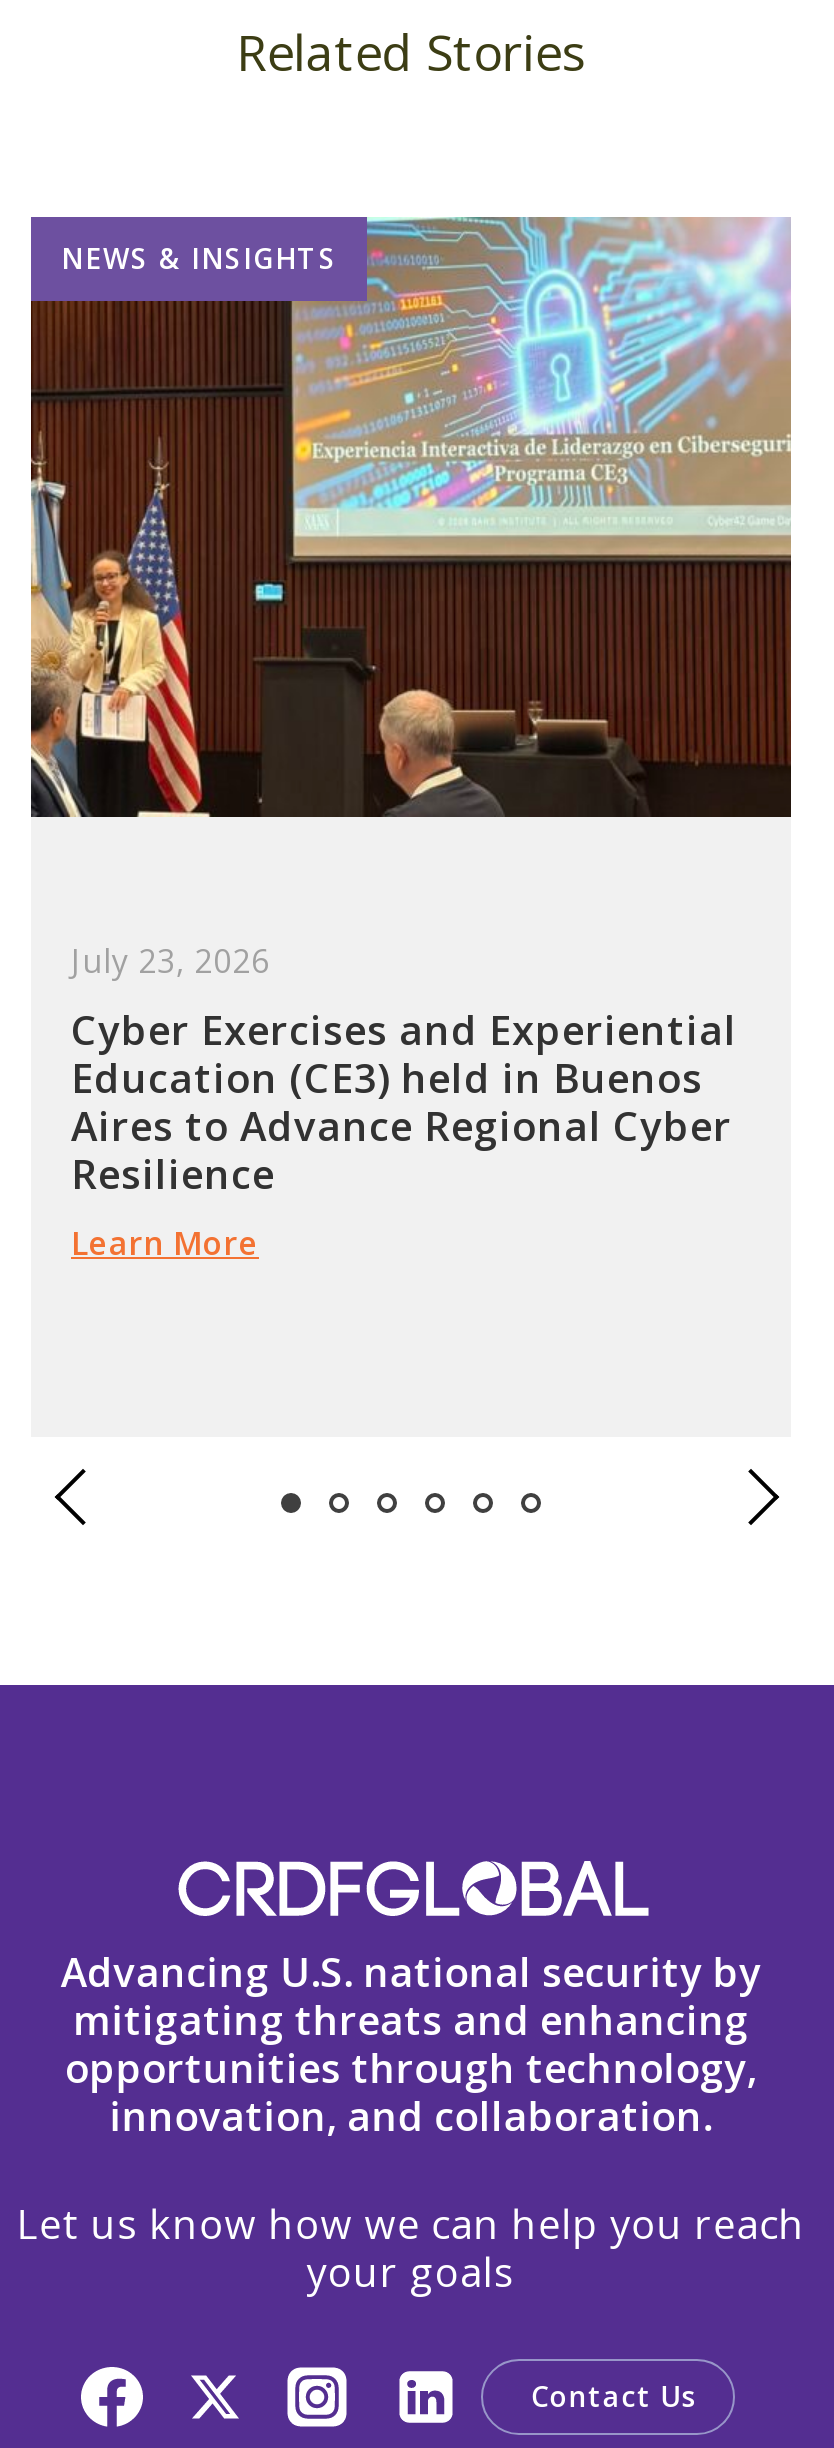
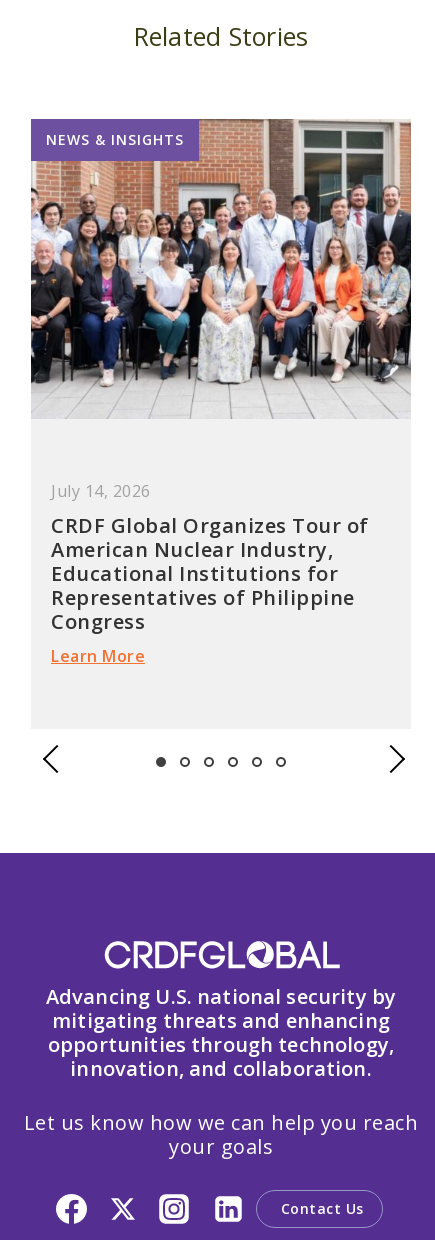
[29,217,793,819] [image] -> [30,118,412,419] [image]
[71,938,737,1200] July 23, 2026 | Cyber Exercises and Experiential | Education (CE3) held in Buenos | Aires to Advance Regional Cyber | Resilience -> [51,480,368,635] July 14, 2026 | CRDF Global Organizes Tour of | American Nuclear Industry, | Educational Institutions for | Representatives of Philippine | Congress
moved [71,1220,259,1264] -> [51,645,145,667]: Learn More

